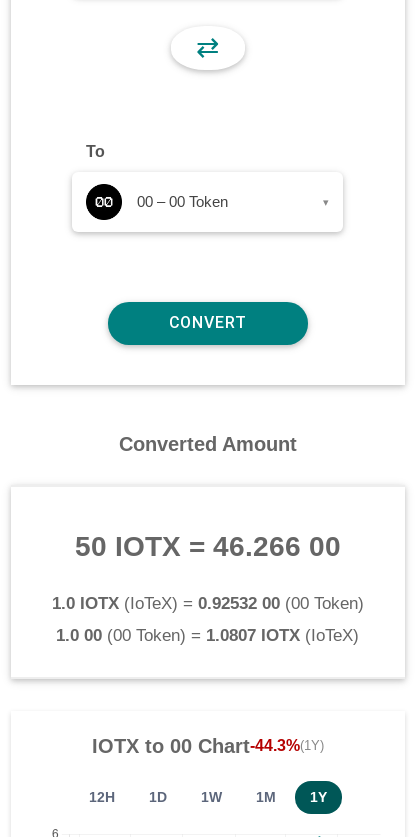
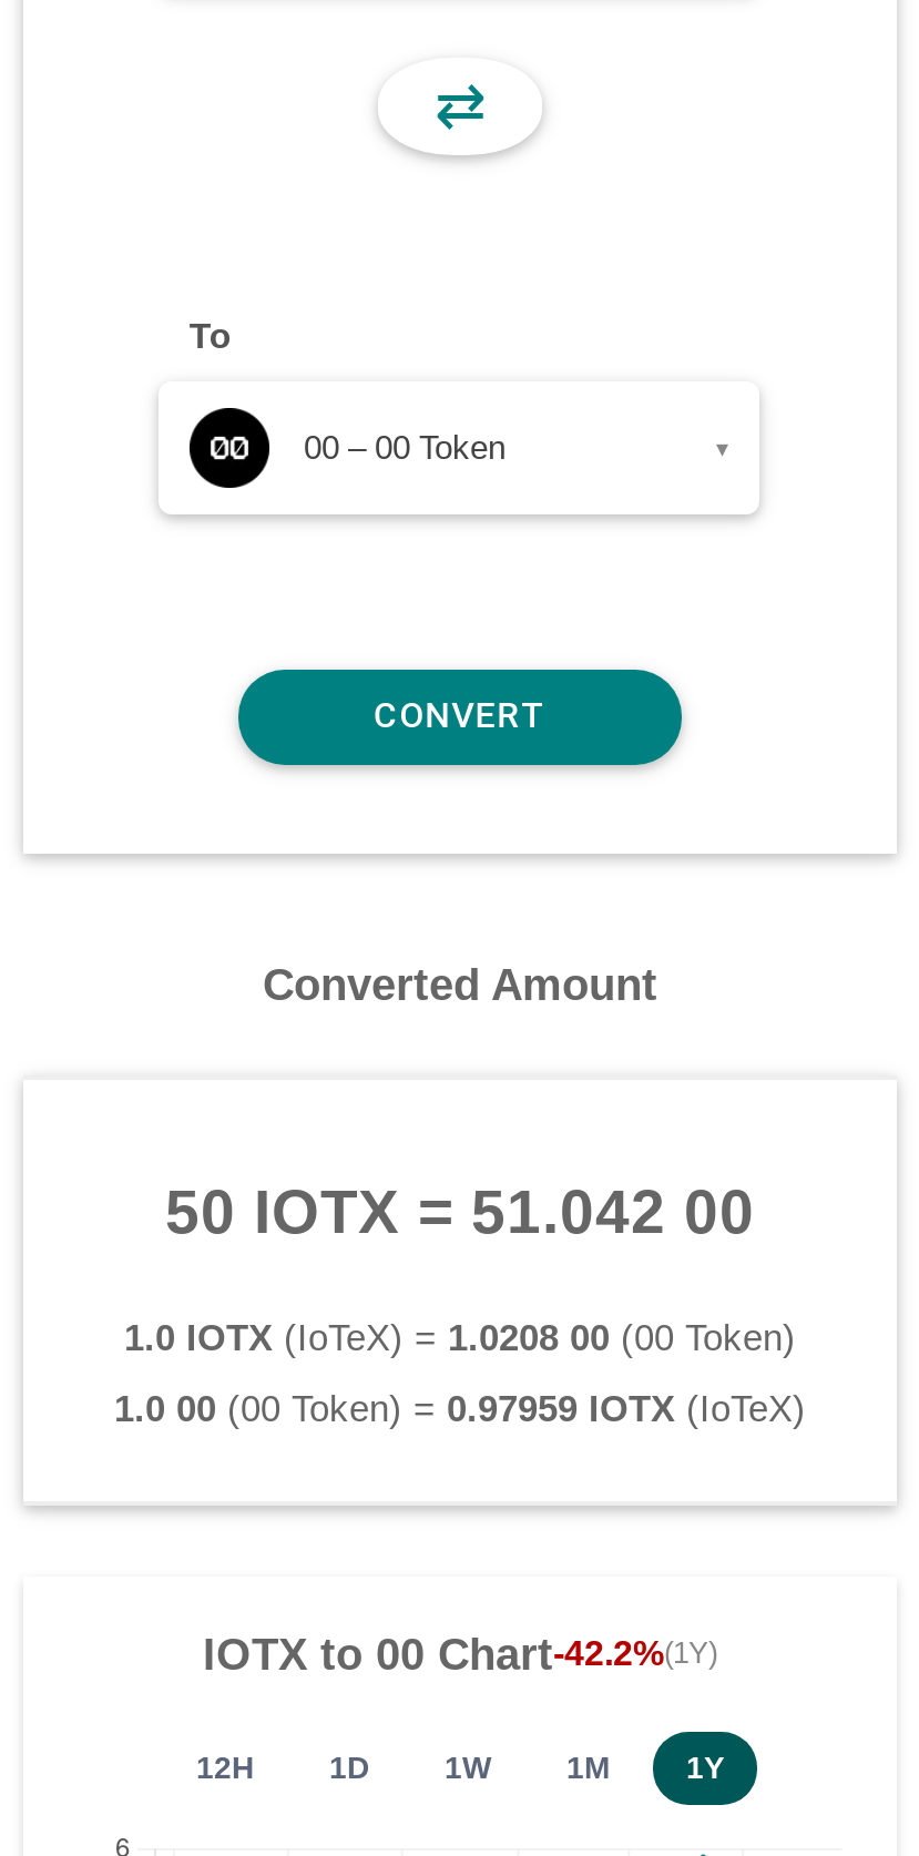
[75,531,341,562] 50 IOTX = 46.266 00 -> [165,1177,755,1246] 50 IOTX = 51.042 00
[52,594,364,613] 1.0 IOTX (IoTeX) = 0.92532 00 (00 Token) -> [124,1316,796,1359] 1.0 IOTX (IoTeX) = 1.0208 00 (00 Token)
[56,626,359,645] 1.0 00 (00 Token) = 1.0807 IOTX (IoTeX) -> [114,1387,806,1430] 1.0 00 (00 Token) = 0.97959 IOTX (IoTeX)
[92,735,324,757] IOTX to 00 Chart-44.3%(1Y) -> [203,1630,717,1679] IOTX to 00 Chart-42.2%(1Y)

